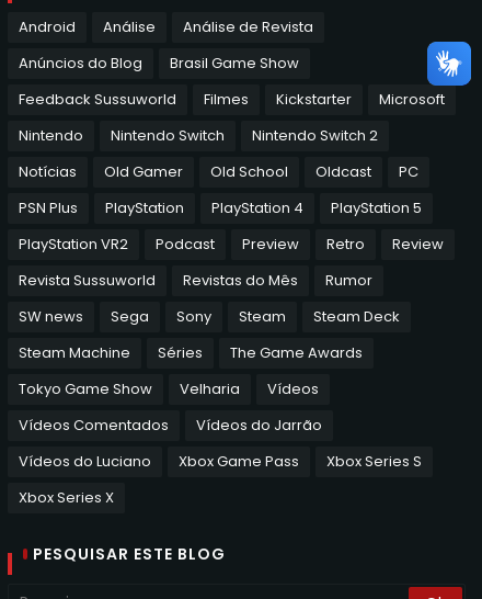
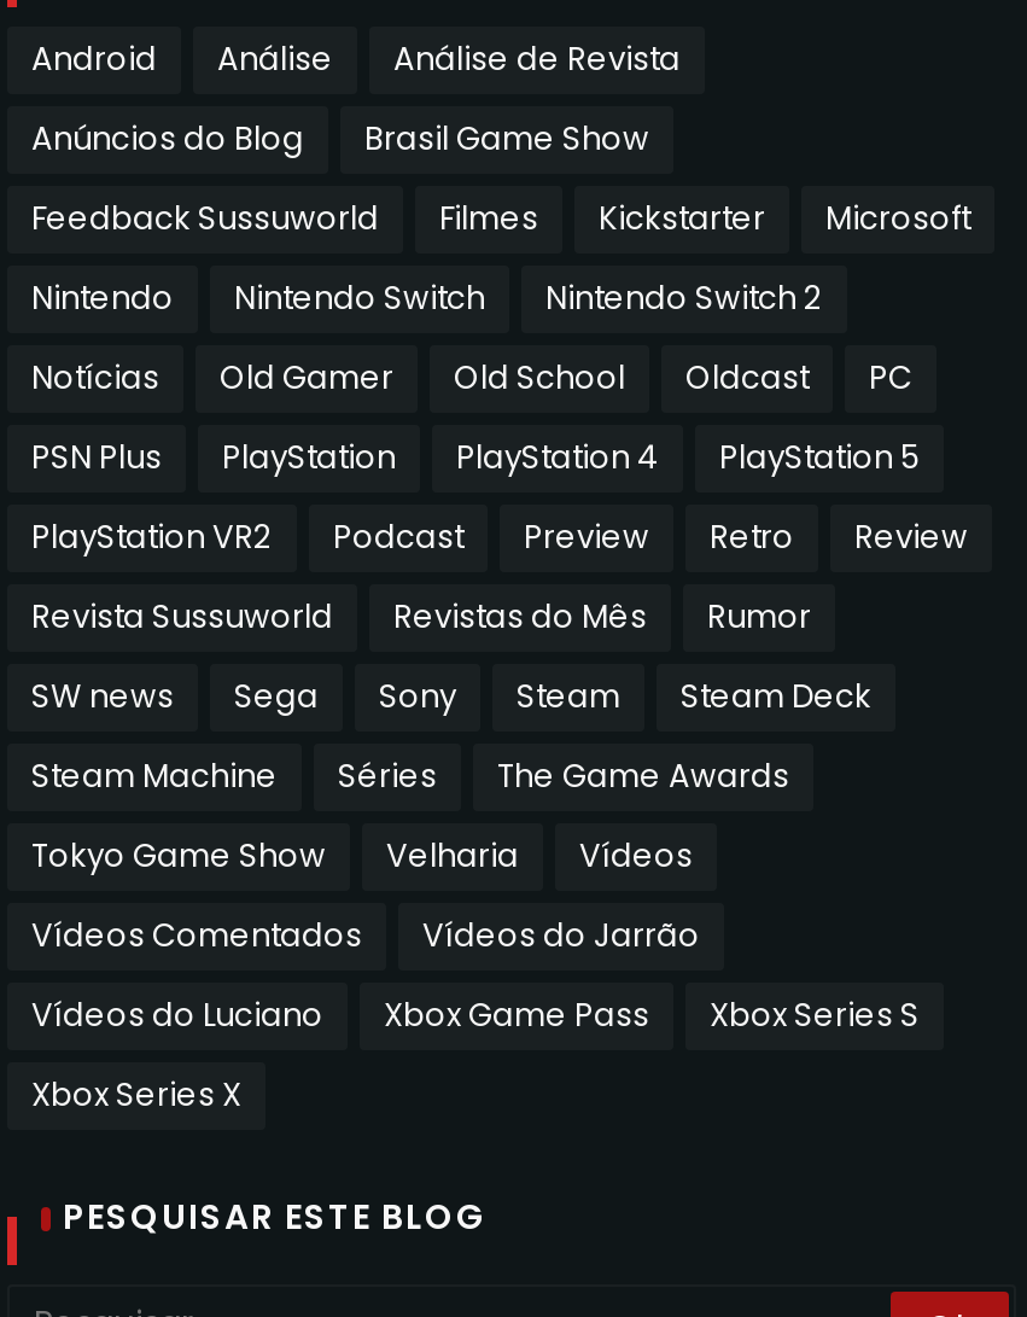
[426,41,472,87] [image] -> none

